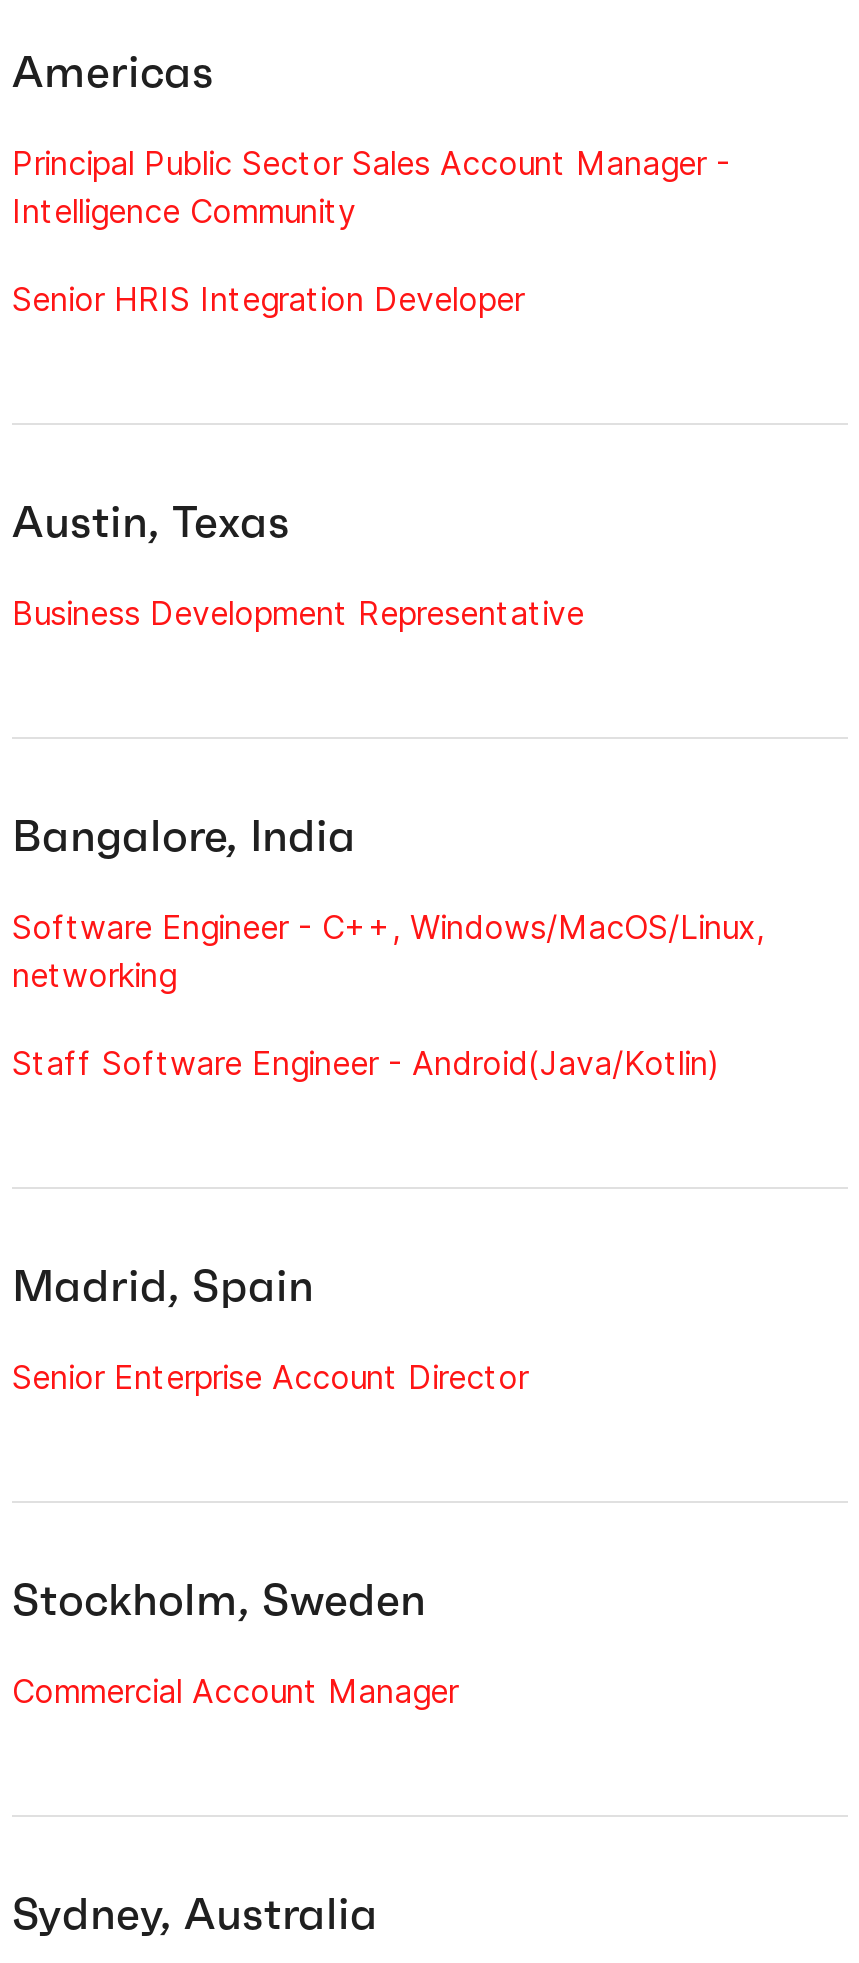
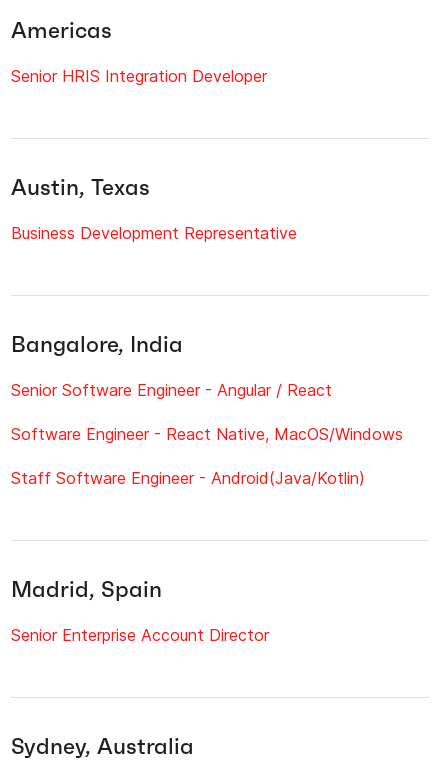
[12,143,730,231] Principal Public Sector Sales Account Manager - | Intelligence Community -> none
[12,907,764,995] Software Engineer - C++, Windows/MacOS/Linux, | networking -> [11,380,403,444] Senior Software Engineer - Angular / React | Software Engineer - React Native, MacOS/Windows
[12,1573,458,1711] Stockholm, Sweden | Commercial Account Manager -> none

